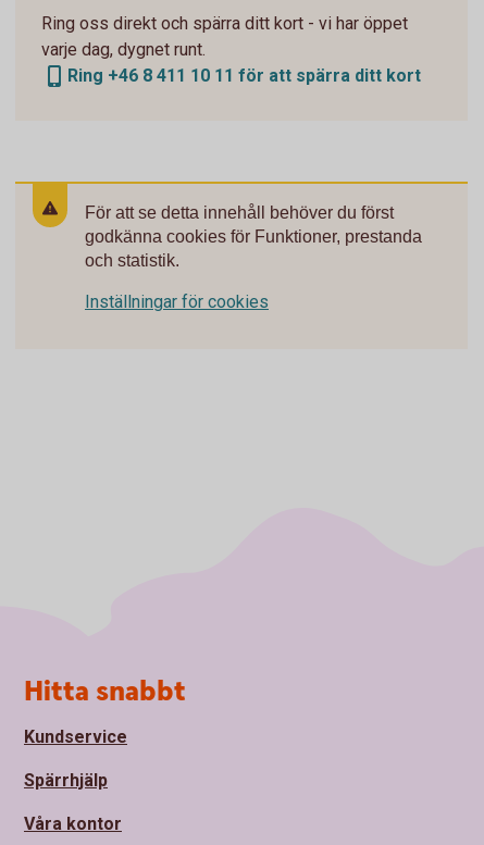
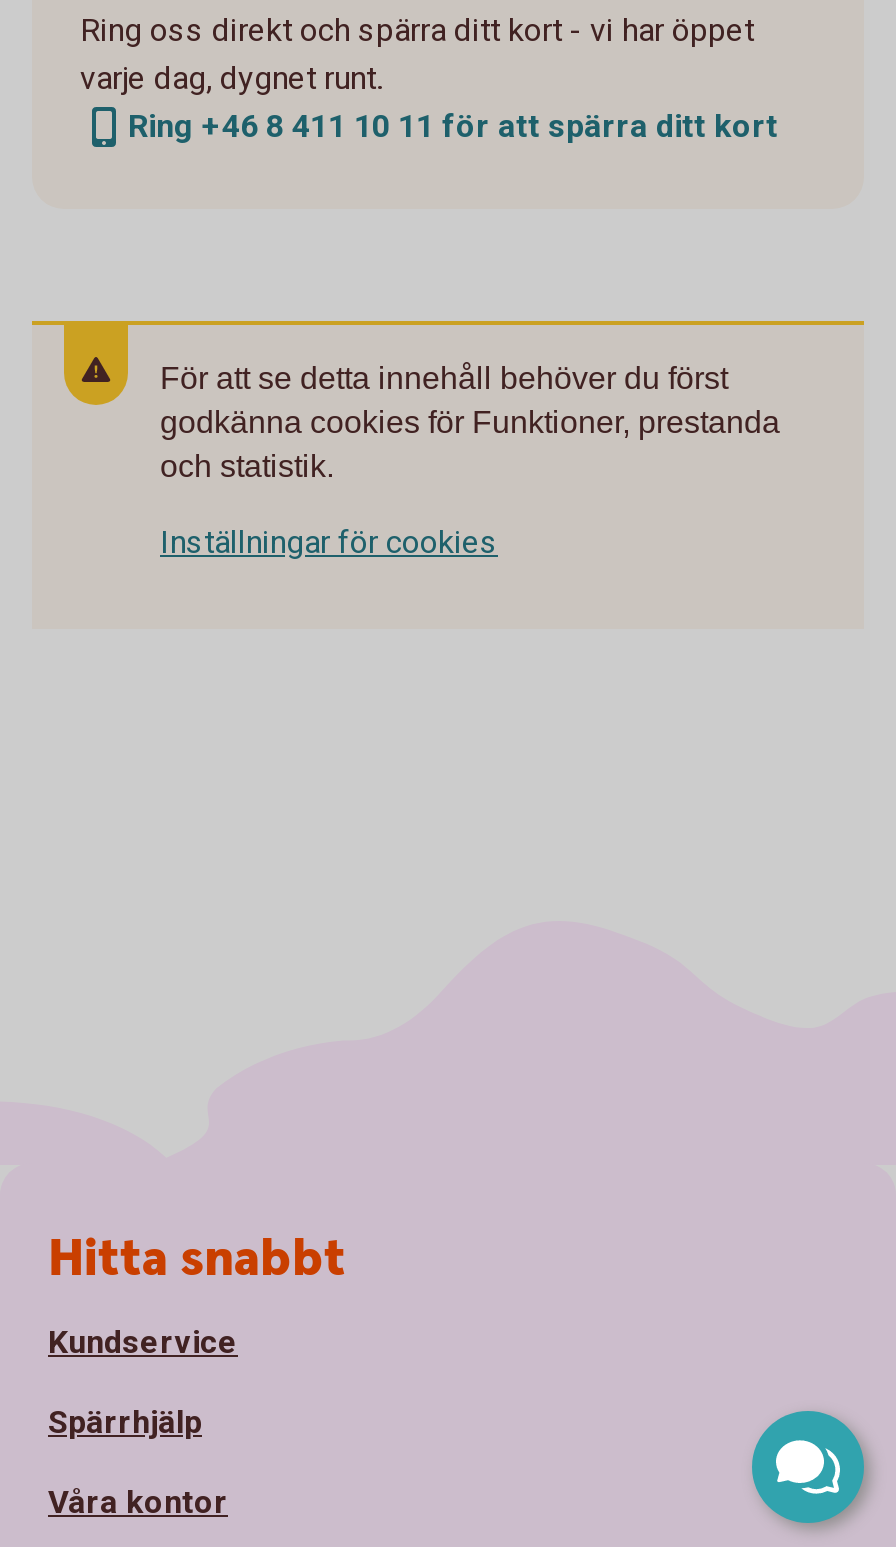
none -> [748,1407,876,1535] [image]

